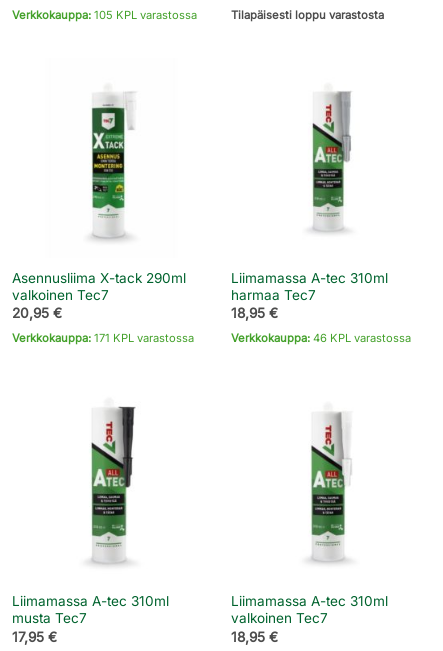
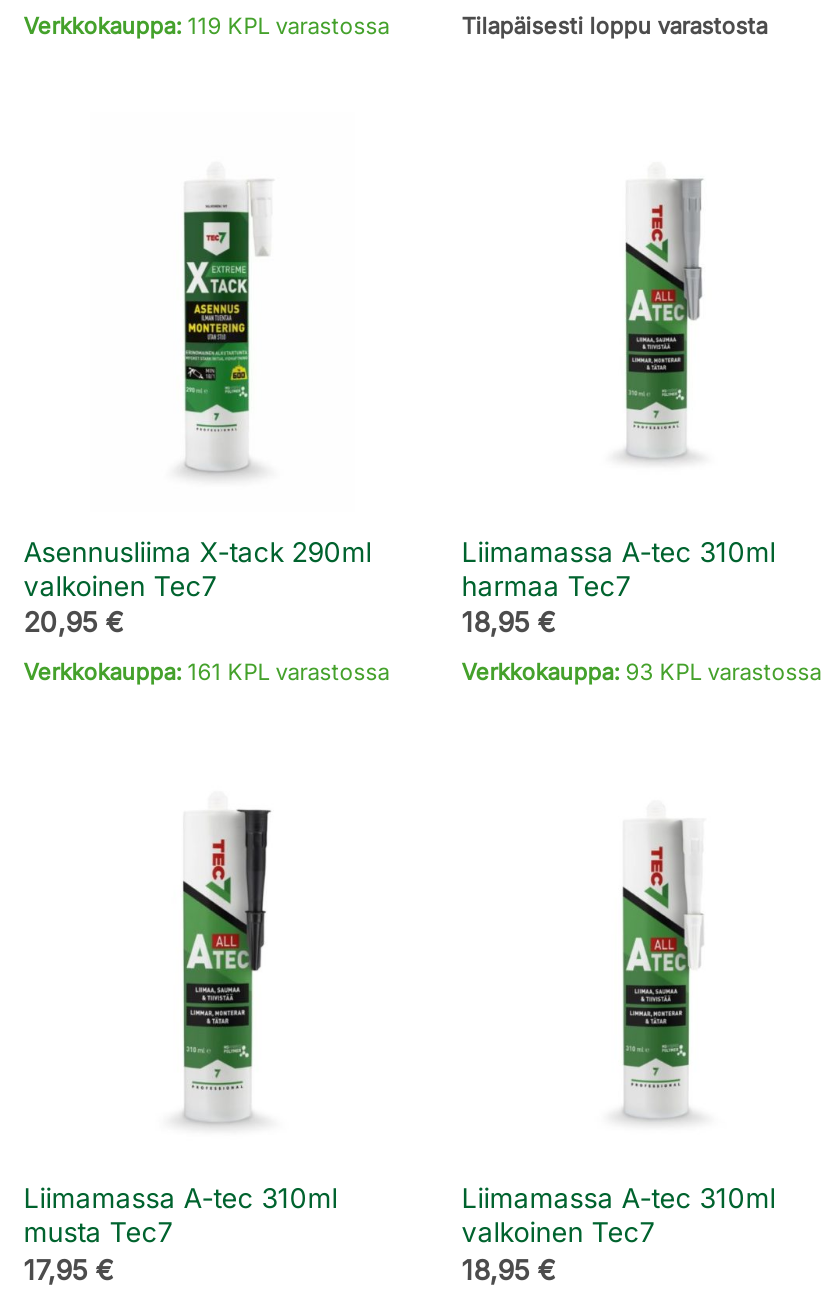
[12,8,197,22] Verkkokauppa: 105 KPL varastossa -> [24,13,390,41] Verkkokauppa: 119 KPL varastossa
[12,331,194,345] Verkkokauppa: 171 KPL varastossa -> [24,659,390,687] Verkkokauppa: 161 KPL varastossa
[231,331,411,345] Verkkokauppa: 46 KPL varastossa -> [462,659,822,687] Verkkokauppa: 93 KPL varastossa

